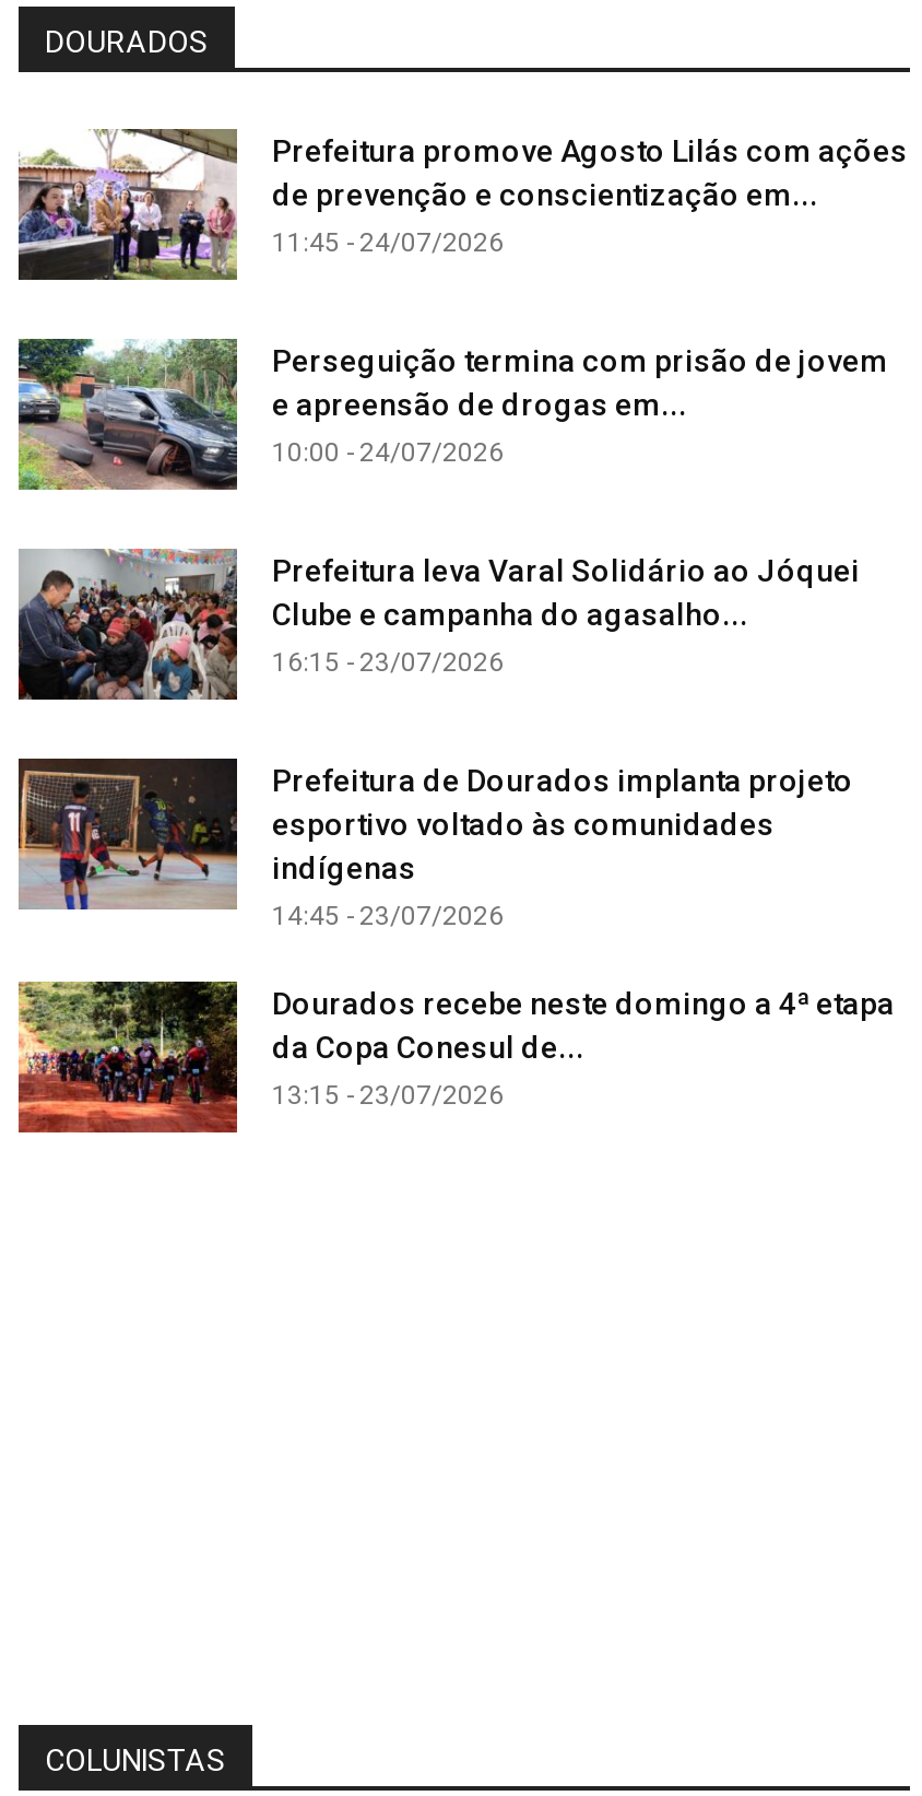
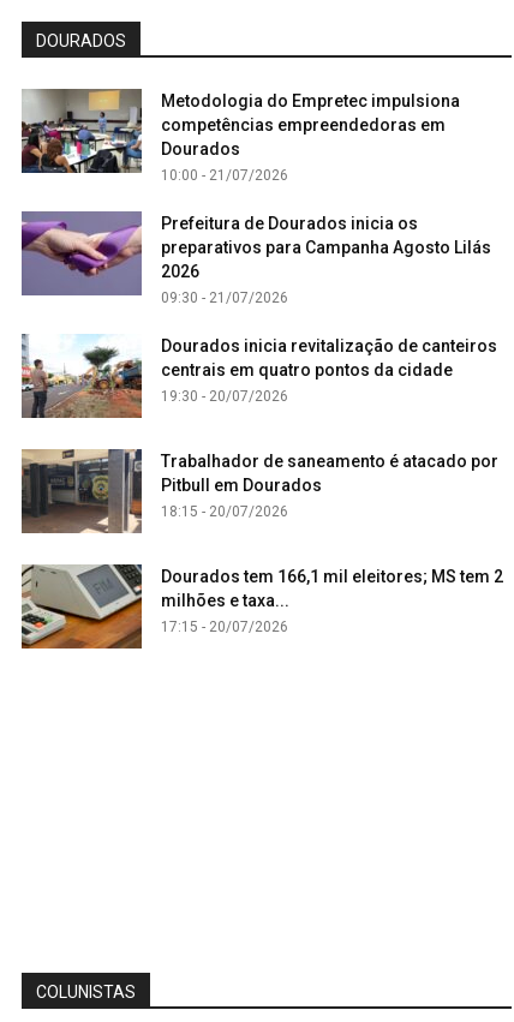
[19,129,908,282] [image] | Prefeitura promove Agosto Lilás com ações | de prevenção e conscientização em... | 11:45 - 24/07/2026 -> [22,88,460,184] [image] | Metodologia do Empretec impulsiona | competências empreendedoras em | Dourados | 10:00 - 21/07/2026
[16,337,888,492] [image] | Perseguição termina com prisão de jovem | e apreensão de drogas em... | 10:00 - 24/07/2026 -> [22,210,491,306] [image] | Prefeitura de Dourados inicia os | preparativos para Campanha Agosto Lilás | 2026 | 09:30 - 21/07/2026
[16,547,860,715] [image] | Prefeitura leva Varal Solidário ao Jóquei | Clube e campanha do agasalho... | 16:15 - 23/07/2026 -> [20,327,497,419] [image] | Dourados inicia revitalização de canteiros | centrais em quatro pontos da cidade | 19:30 - 20/07/2026
[16,756,853,931] [image] | Prefeitura de Dourados implanta projeto | esportivo voltado às comunidades | indígenas | 14:45 - 23/07/2026 -> [20,442,498,534] [image] | Trabalhador de saneamento é atacado por | Pitbull em Dourados | 18:15 - 20/07/2026
[19,979,895,1132] [image] | Dourados recebe neste domingo a 4ª etapa | da Copa Conesul de... | 13:15 - 23/07/2026 -> [20,563,503,649] [image] | Dourados tem 166,1 mil eleitores; MS tem 2 | milhões e taxa... | 17:15 - 20/07/2026

